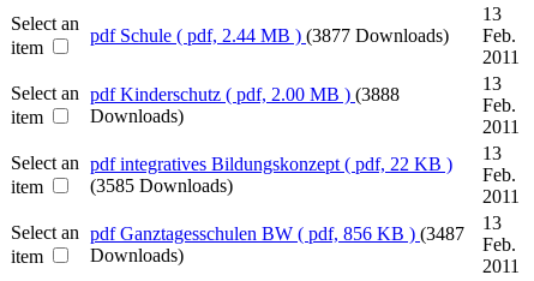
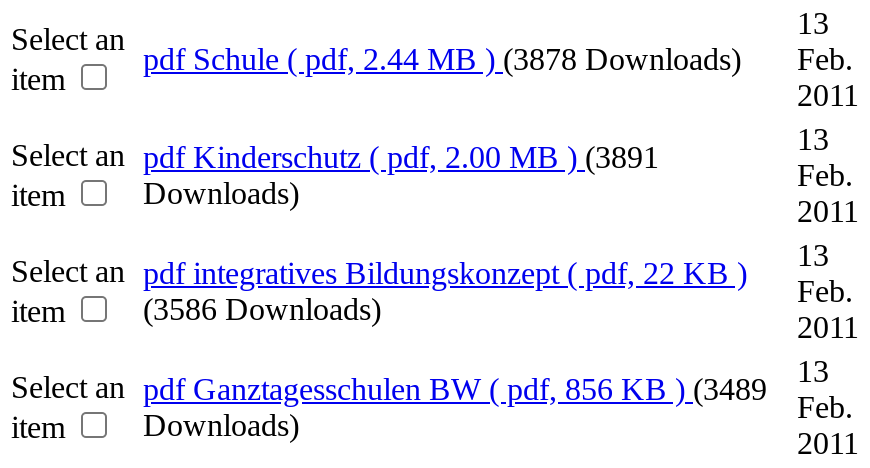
[90,26,449,46] pdf Schule ( pdf, 2.44 MB ) (3877 Downloads) -> [143,43,741,77] pdf Schule ( pdf, 2.44 MB ) (3878 Downloads)
[90,85,400,105] pdf Kinderschutz ( pdf, 2.00 MB ) (3888 -> [143,141,659,175] pdf Kinderschutz ( pdf, 2.00 MB ) (3891
[90,176,233,196] (3585 Downloads) -> [143,293,381,327] (3586 Downloads)
[90,224,464,244] pdf Ganztagesschulen BW ( pdf, 856 KB ) (3487 -> [143,373,767,407] pdf Ganztagesschulen BW ( pdf, 856 KB ) (3489

